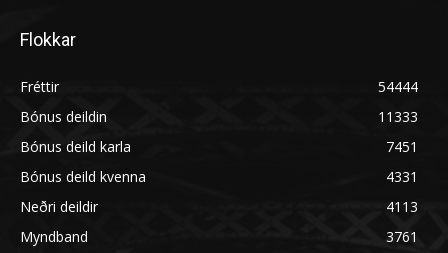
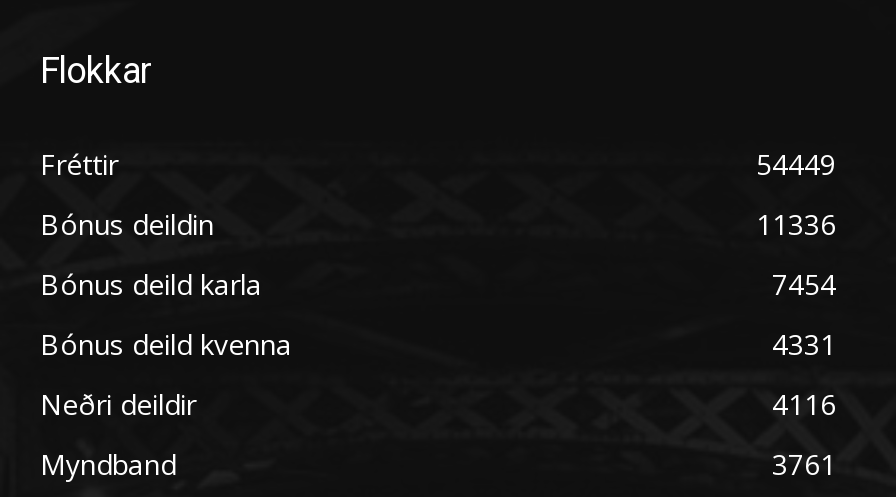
[378,77,418,96] 54444 -> [756,145,836,183] 54449
[378,107,418,126] 11333 -> [756,205,836,243] 11336
[386,137,418,156] 7451 -> [772,265,836,303] 7454
[386,197,418,216] 4113 -> [772,385,836,423] 4116

